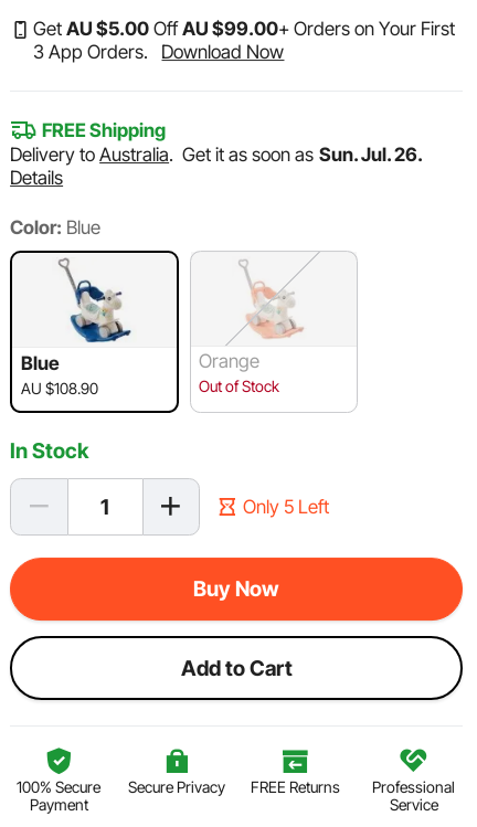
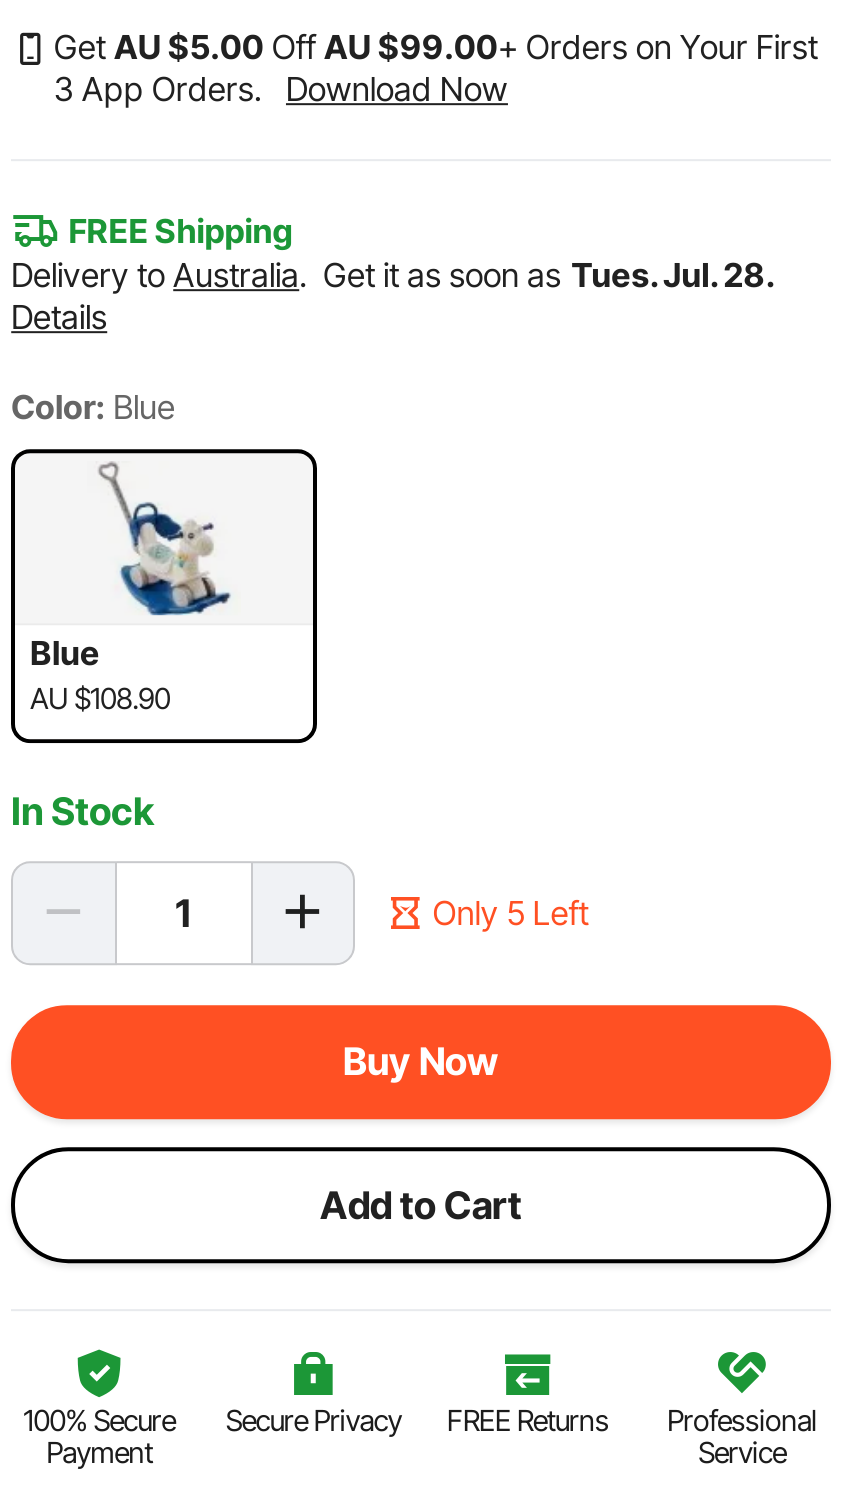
[10,144,422,166] Delivery to Australia. Get it as soon as Sun. Jul. 26. -> [11,256,774,296] Delivery to Australia. Get it as soon as Tues. Jul. 28.
[198,251,321,396] [image] | Orange | Out of Stock -> none

